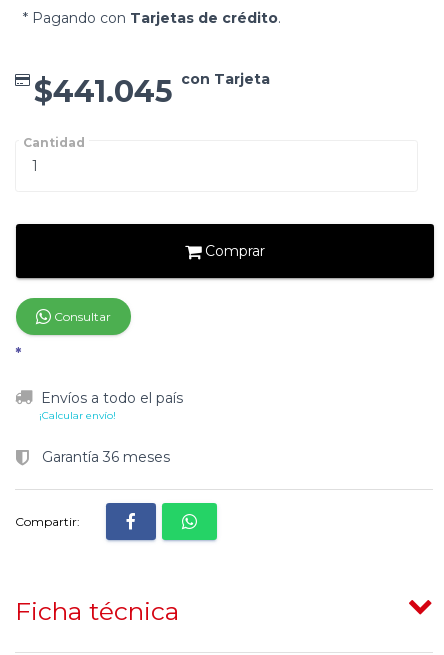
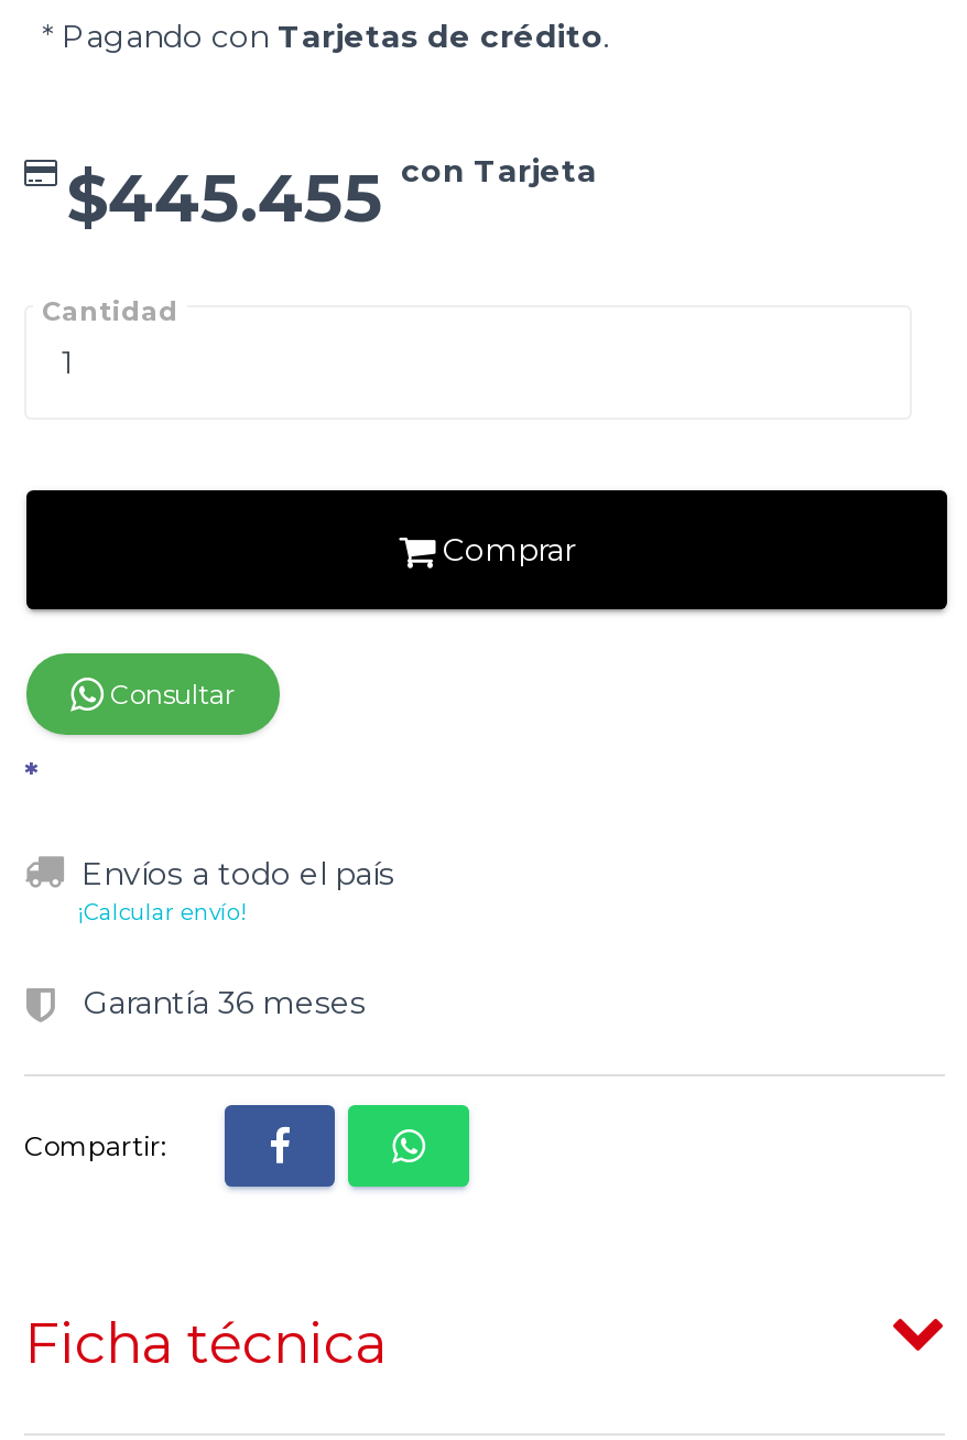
[34,70,270,110] $441.045 con Tarjeta -> [66,151,597,239] $445.455 con Tarjeta

